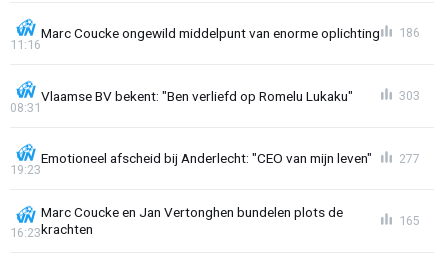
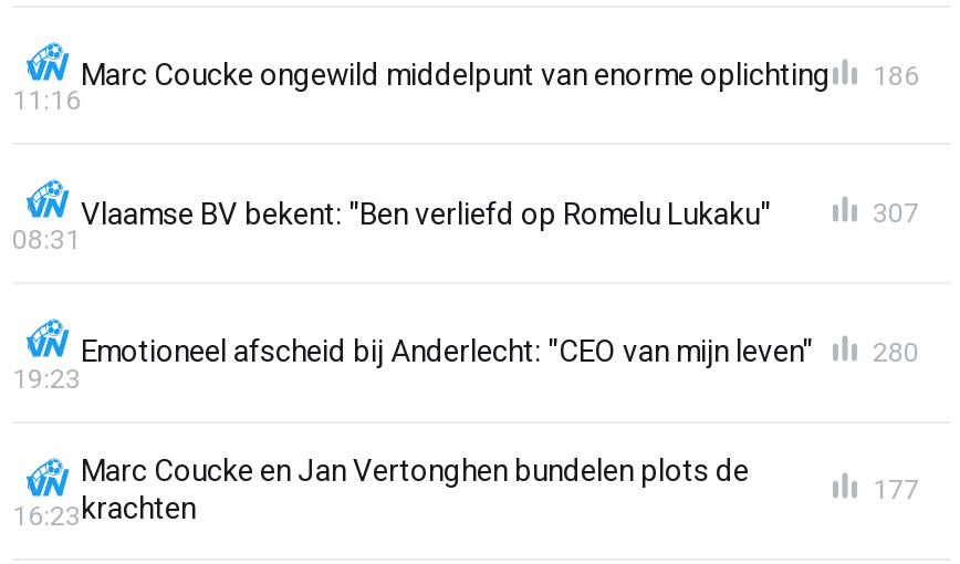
[396,88,420,103] 303 -> [866,196,919,229] 307
[41,150,420,166] Emotioneel afscheid bij Anderlecht: "CEO van mijn leven" 277 -> [81,333,919,369] Emotioneel afscheid bij Anderlecht: "CEO van mijn leven" 280
[396,213,420,228] 165 -> [866,473,919,506] 177

